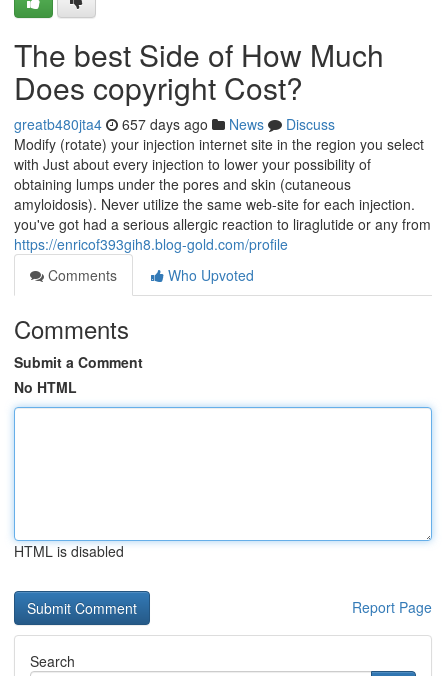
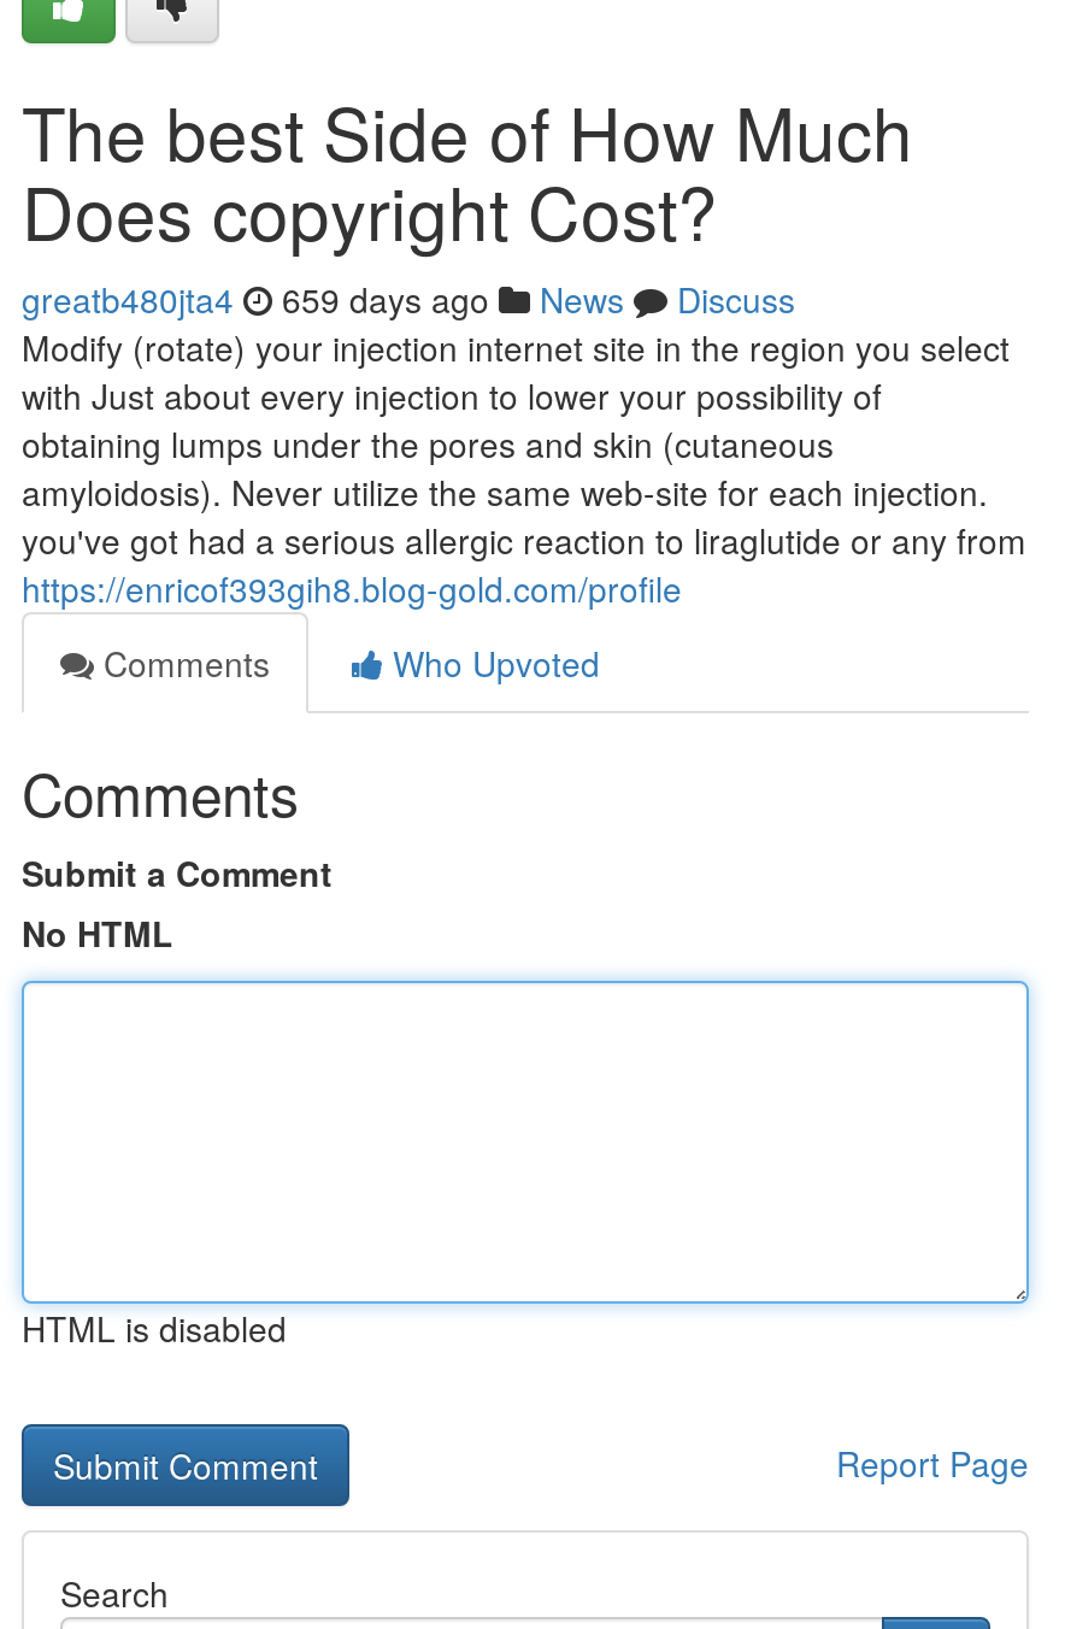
[14,114,335,134] greatb480jta4 657 days ago News Discuss -> [22,275,795,323] greatb480jta4 659 days ago News Discuss

